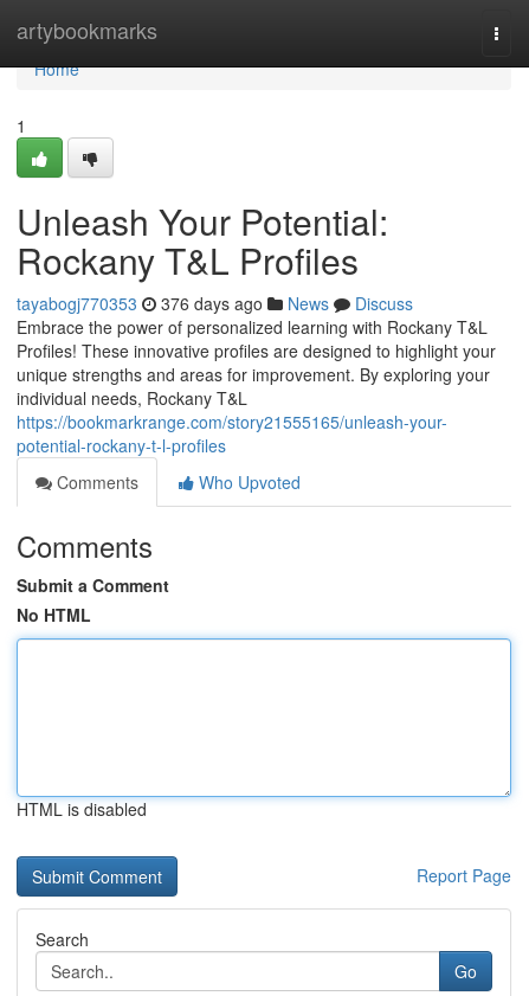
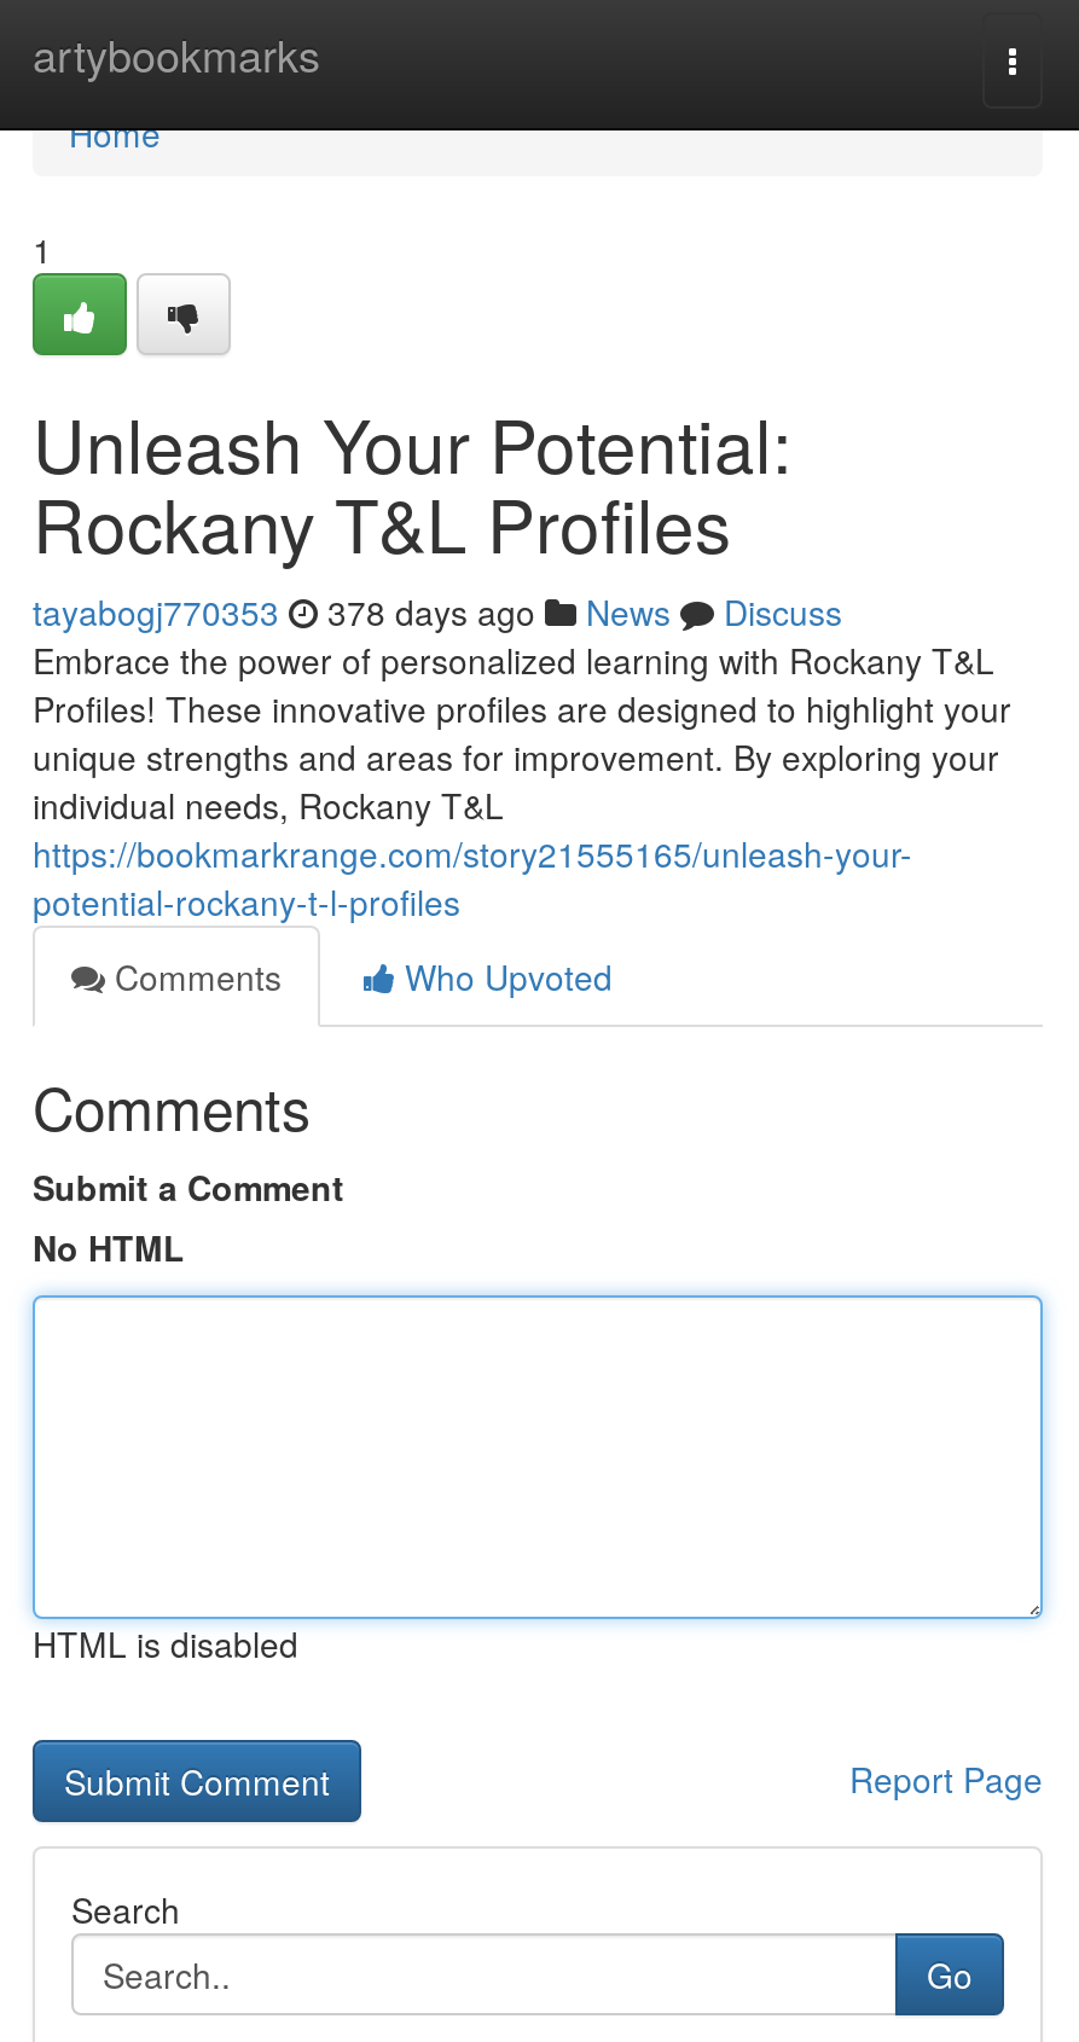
[17,291,413,315] tayabogj770353 376 days ago News Discuss -> [33,587,842,636] tayabogj770353 378 days ago News Discuss

